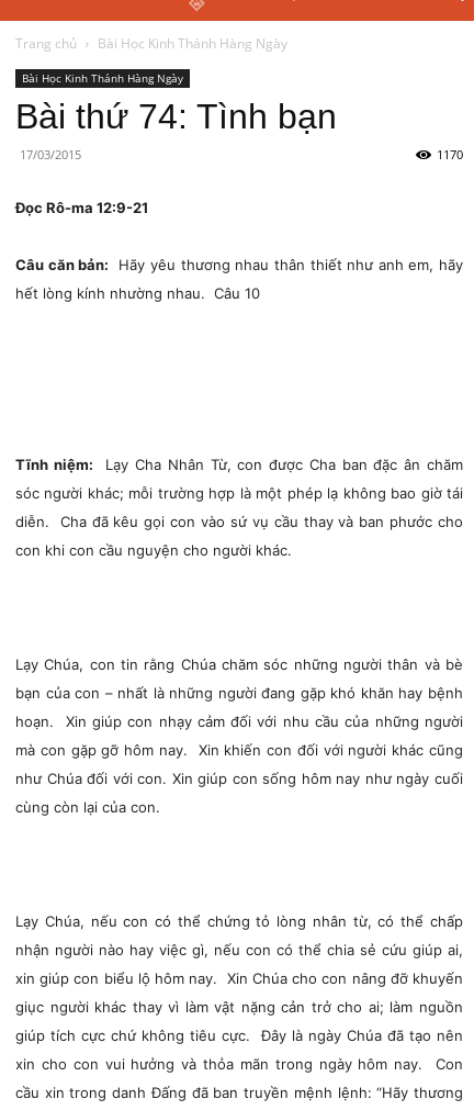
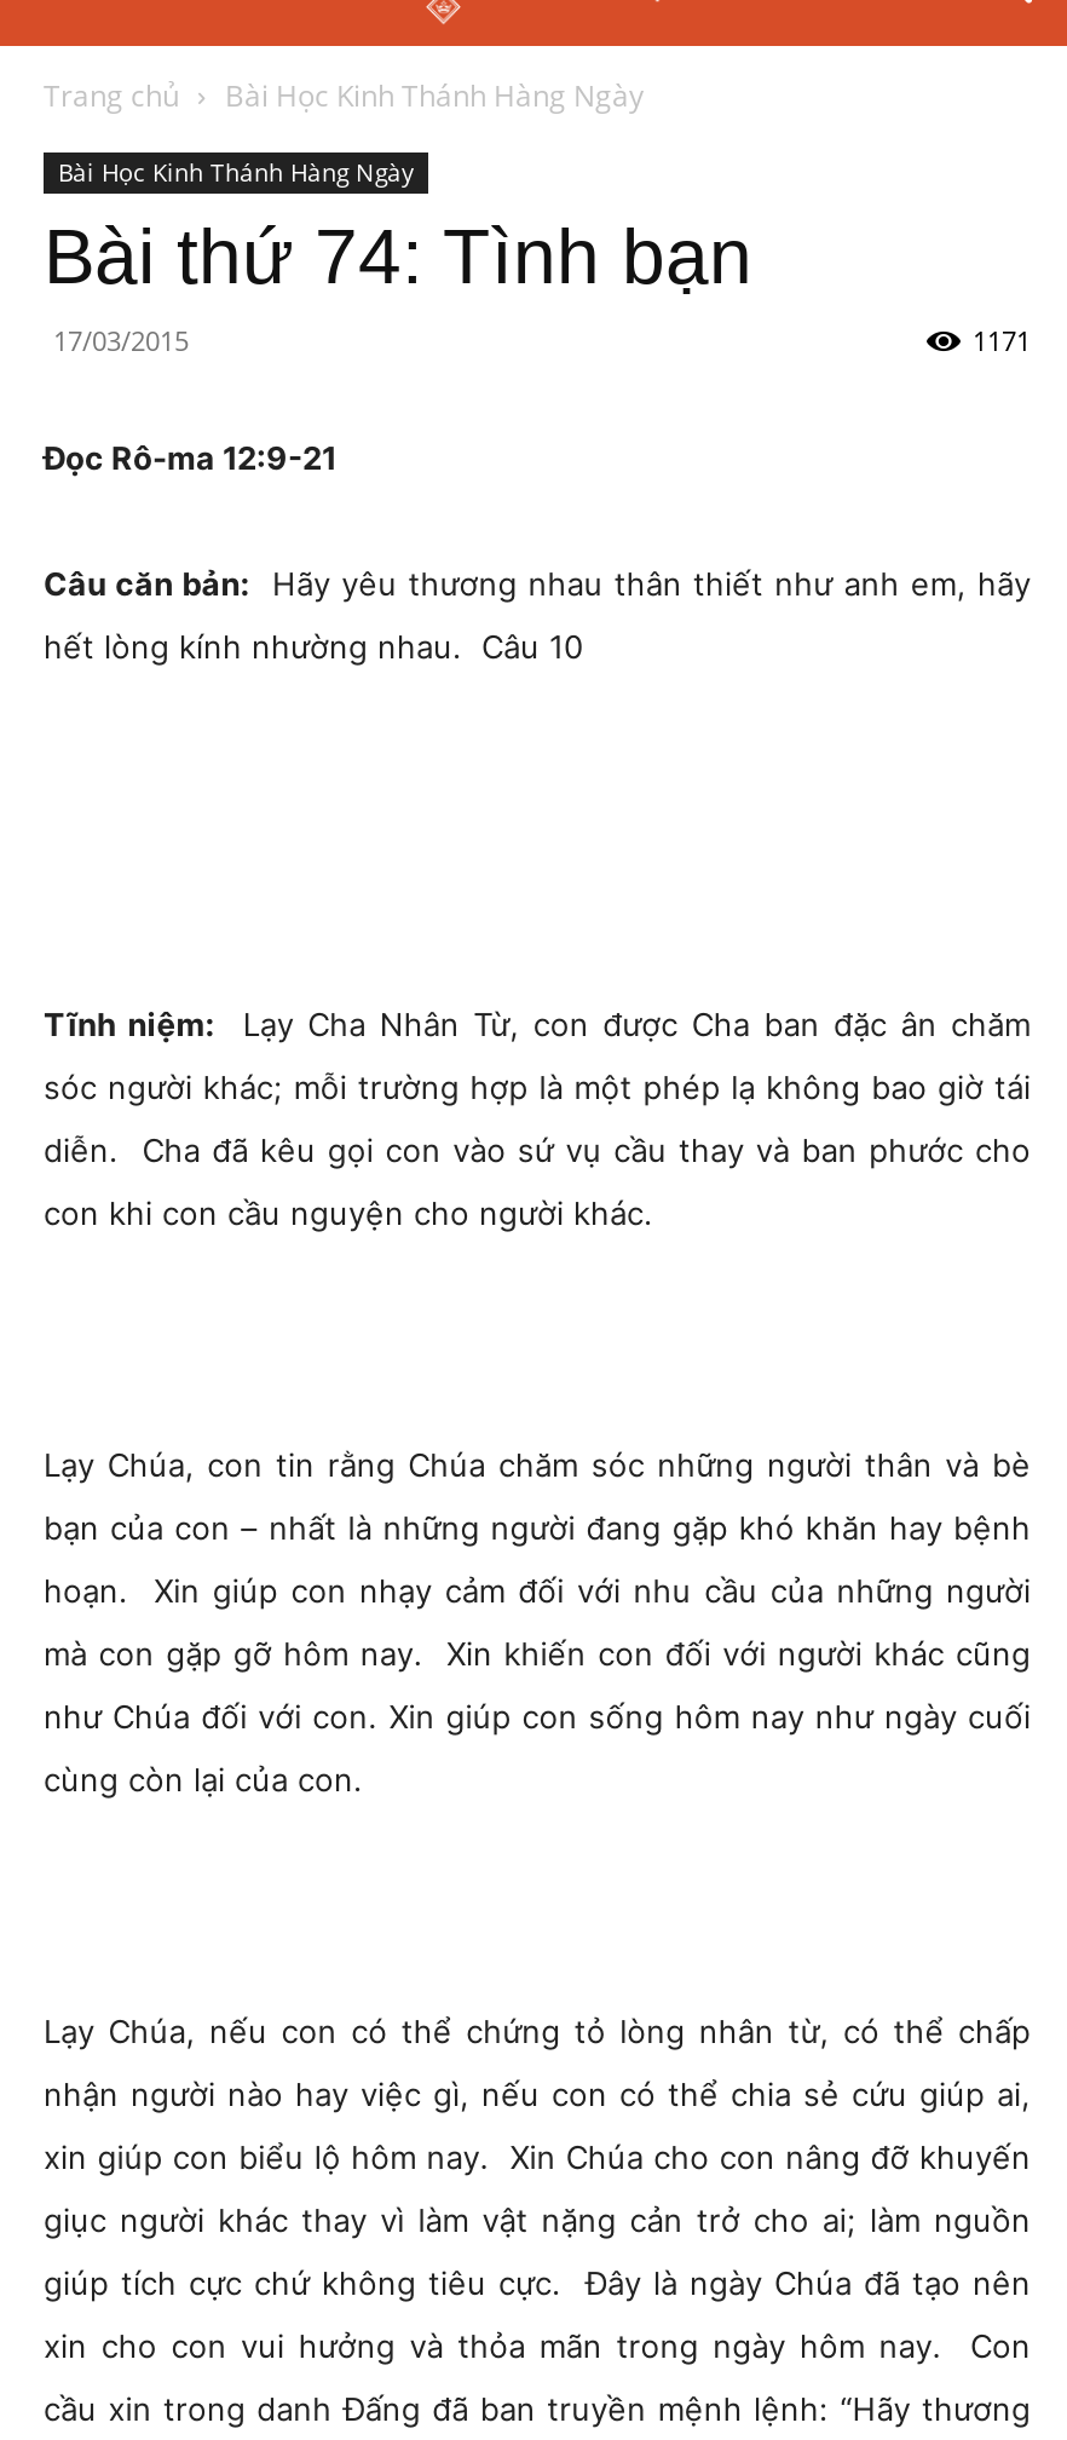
[437,146,463,162] 1170 -> [973,322,1031,358] 1171

